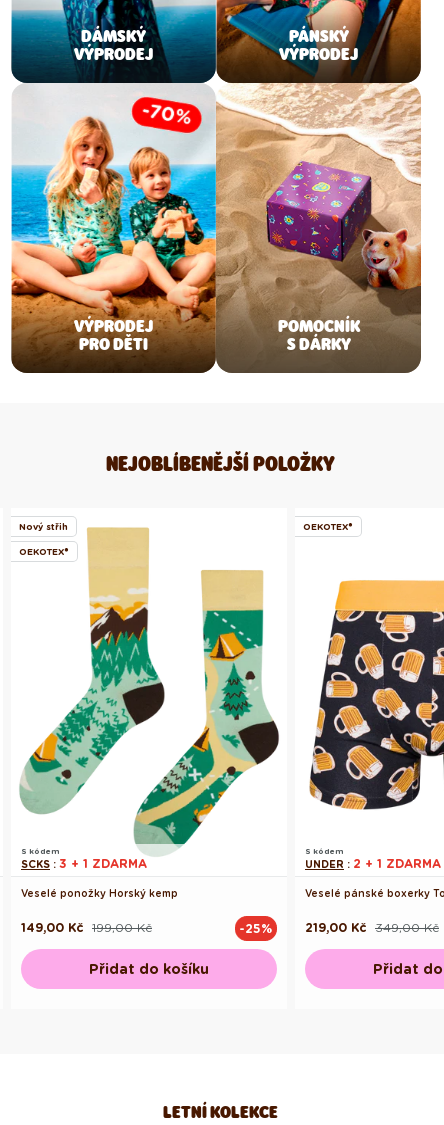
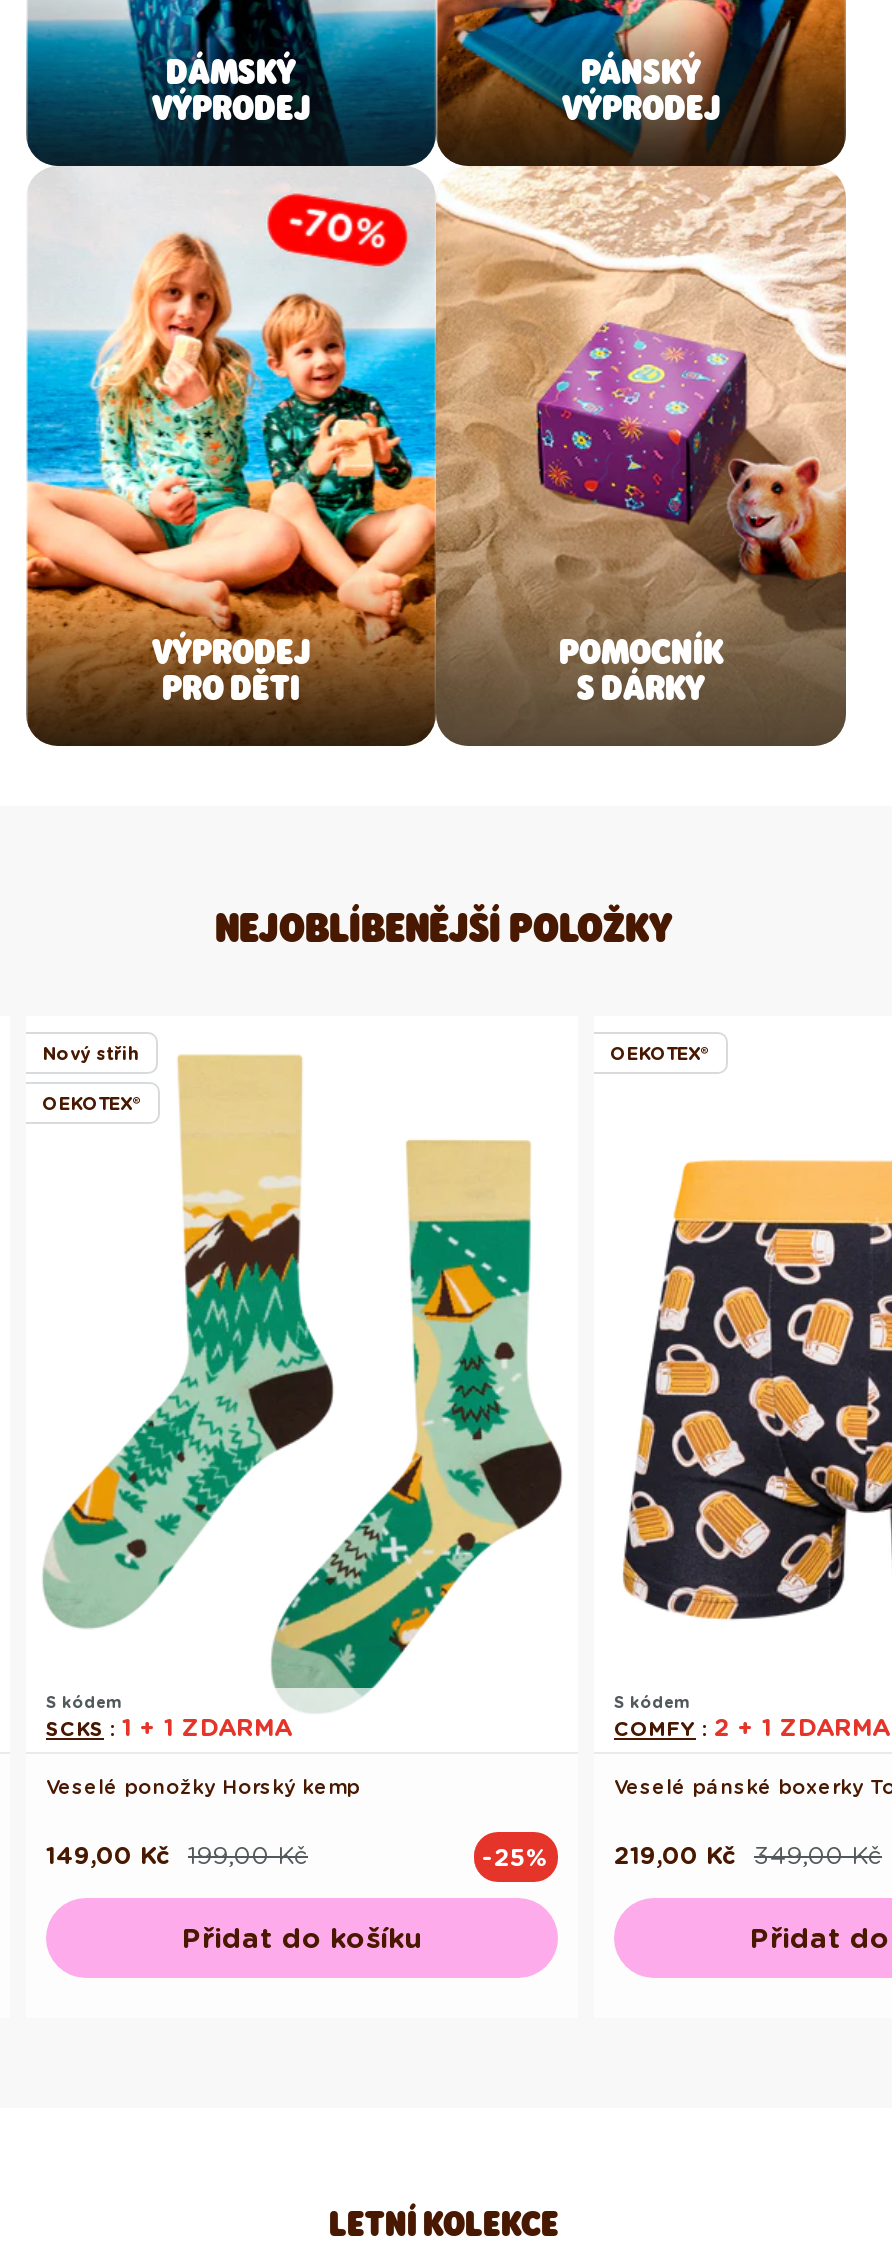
[21,855,147,870] SCKS: 3 + 1 ZDARMA -> [46,1711,292,1741] SCKS: 1 + 1 ZDARMA
[305,855,441,870] UNDER: 2 + 1 ZDARMA -> [614,1711,890,1741] COMFY: 2 + 1 ZDARMA

